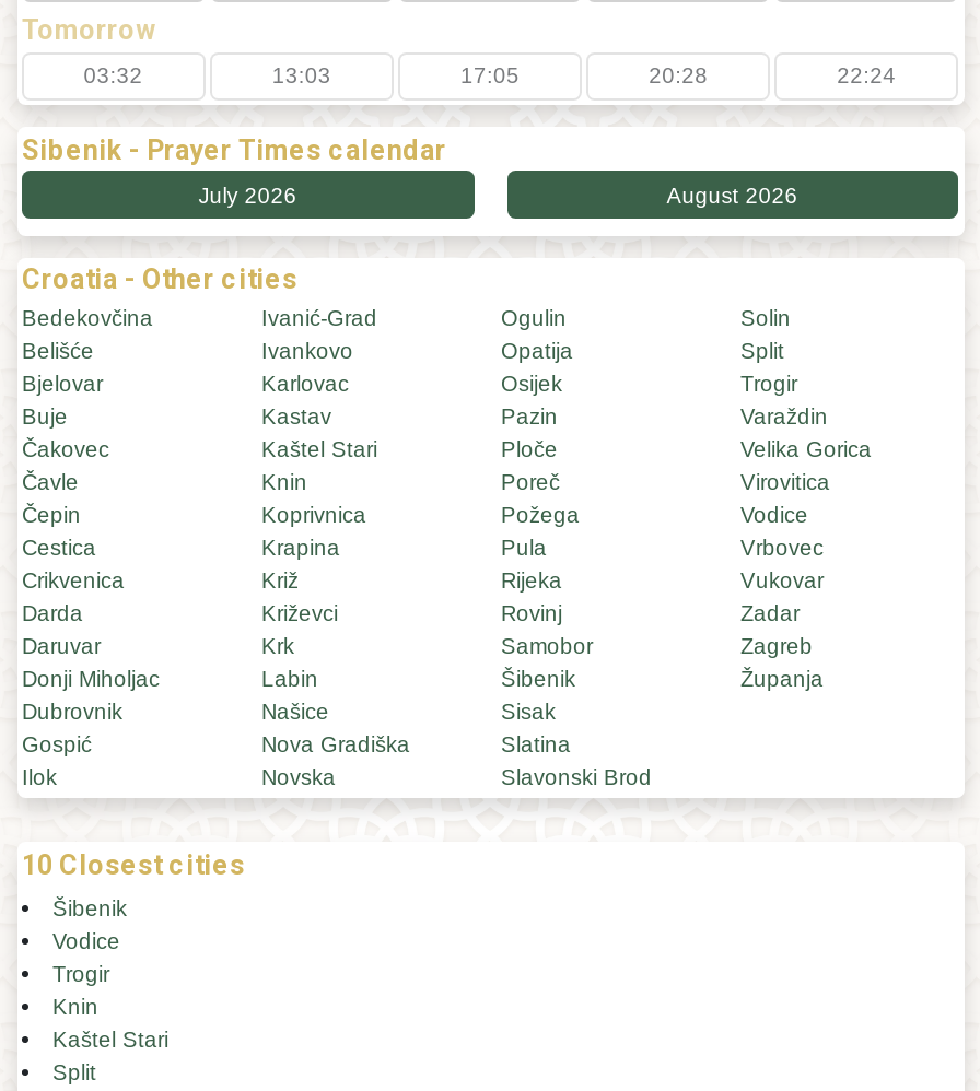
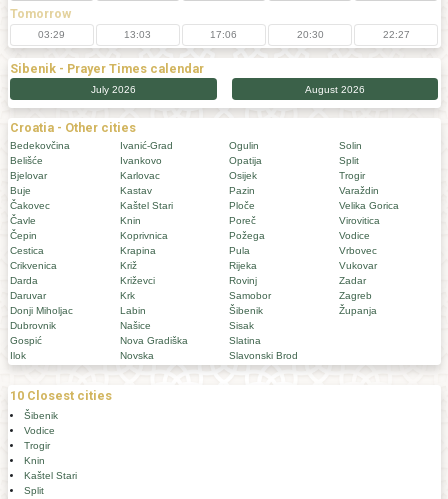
[84,63,143,87] 03:32 -> [38,29,65,40] 03:29
[460,63,520,87] 17:05 -> [210,29,237,40] 17:06
[649,63,708,87] 20:28 -> [297,29,324,40] 20:30
[837,63,896,87] 22:24 -> [383,29,410,40] 22:27

